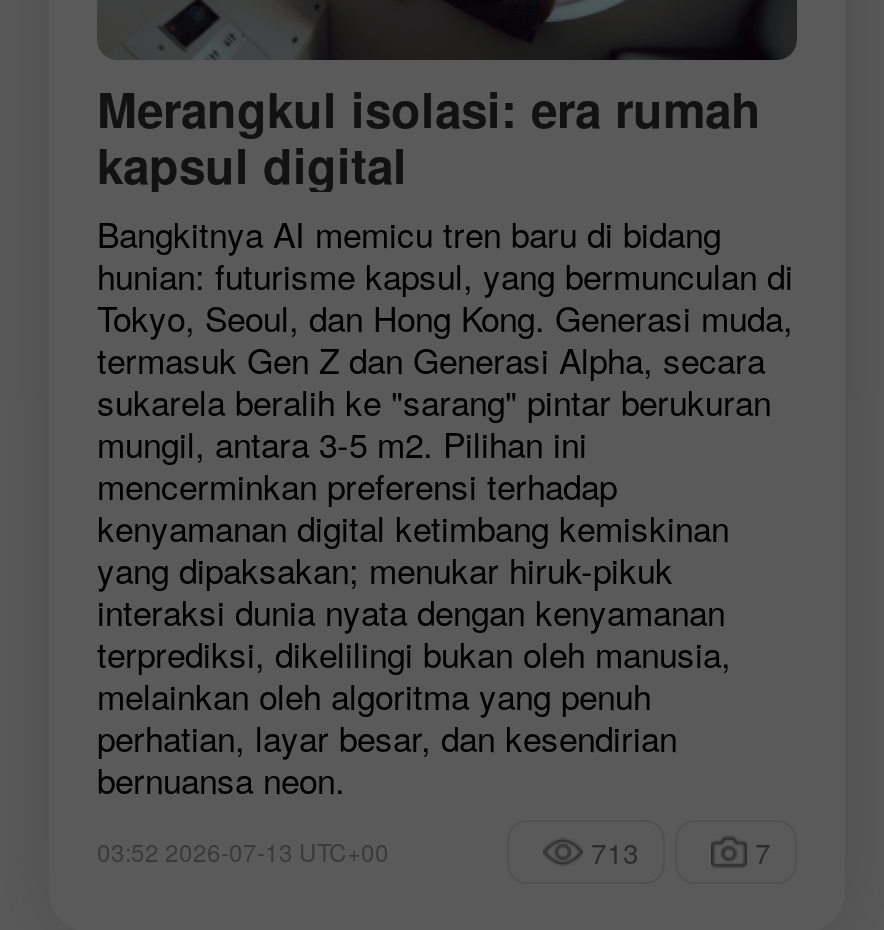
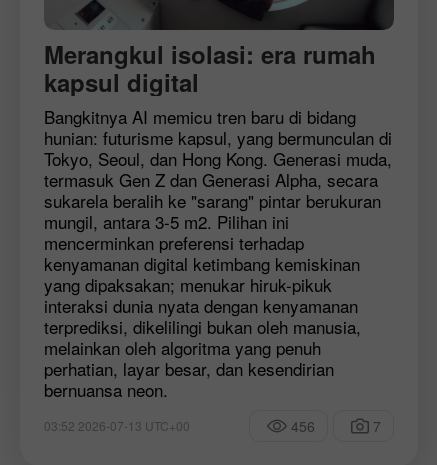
[591,833,639,873] 713 -> [291,416,315,436] 456

